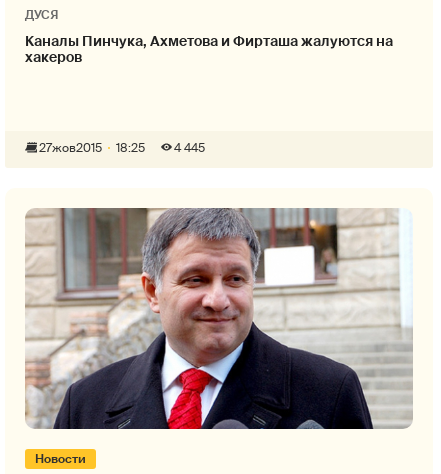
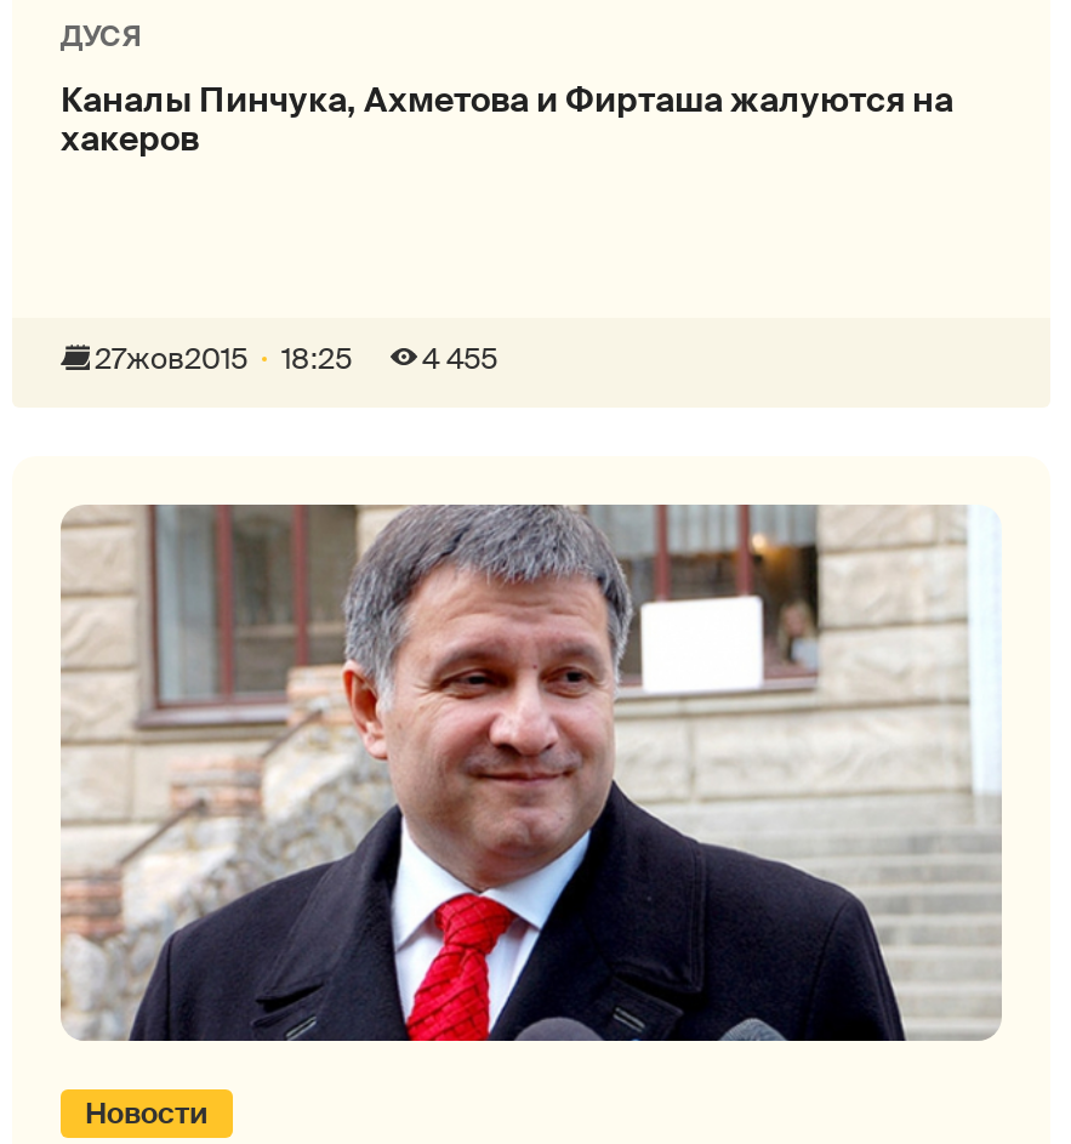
[174,140,205,156] 4 445 -> [422,339,497,378] 4 455

